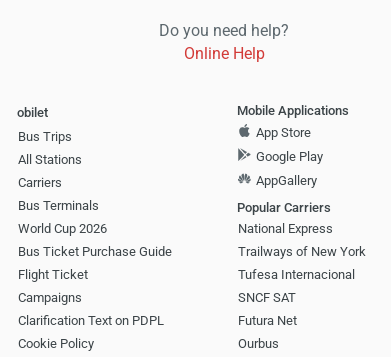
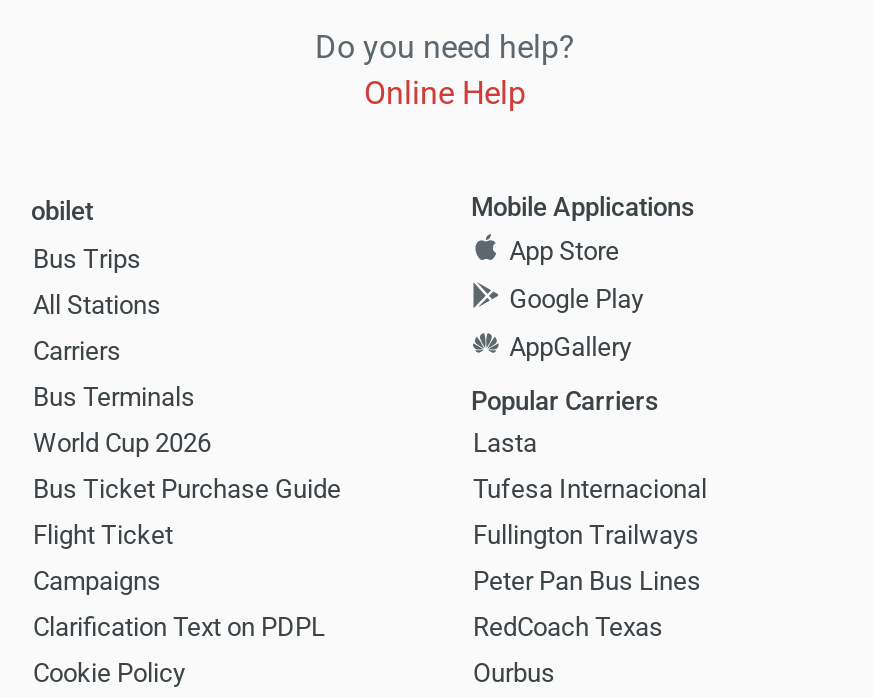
[238,221,366,259] National Express | Trailways of New York -> [473,428,537,458] Lasta
moved [238,267,355,282] -> [473,474,707,504]: Tufesa Internacional
[238,290,297,328] SNCF SAT | Futura Net -> [473,520,701,642] Fullington Trailways | Peter Pan Bus Lines | RedCoach Texas

